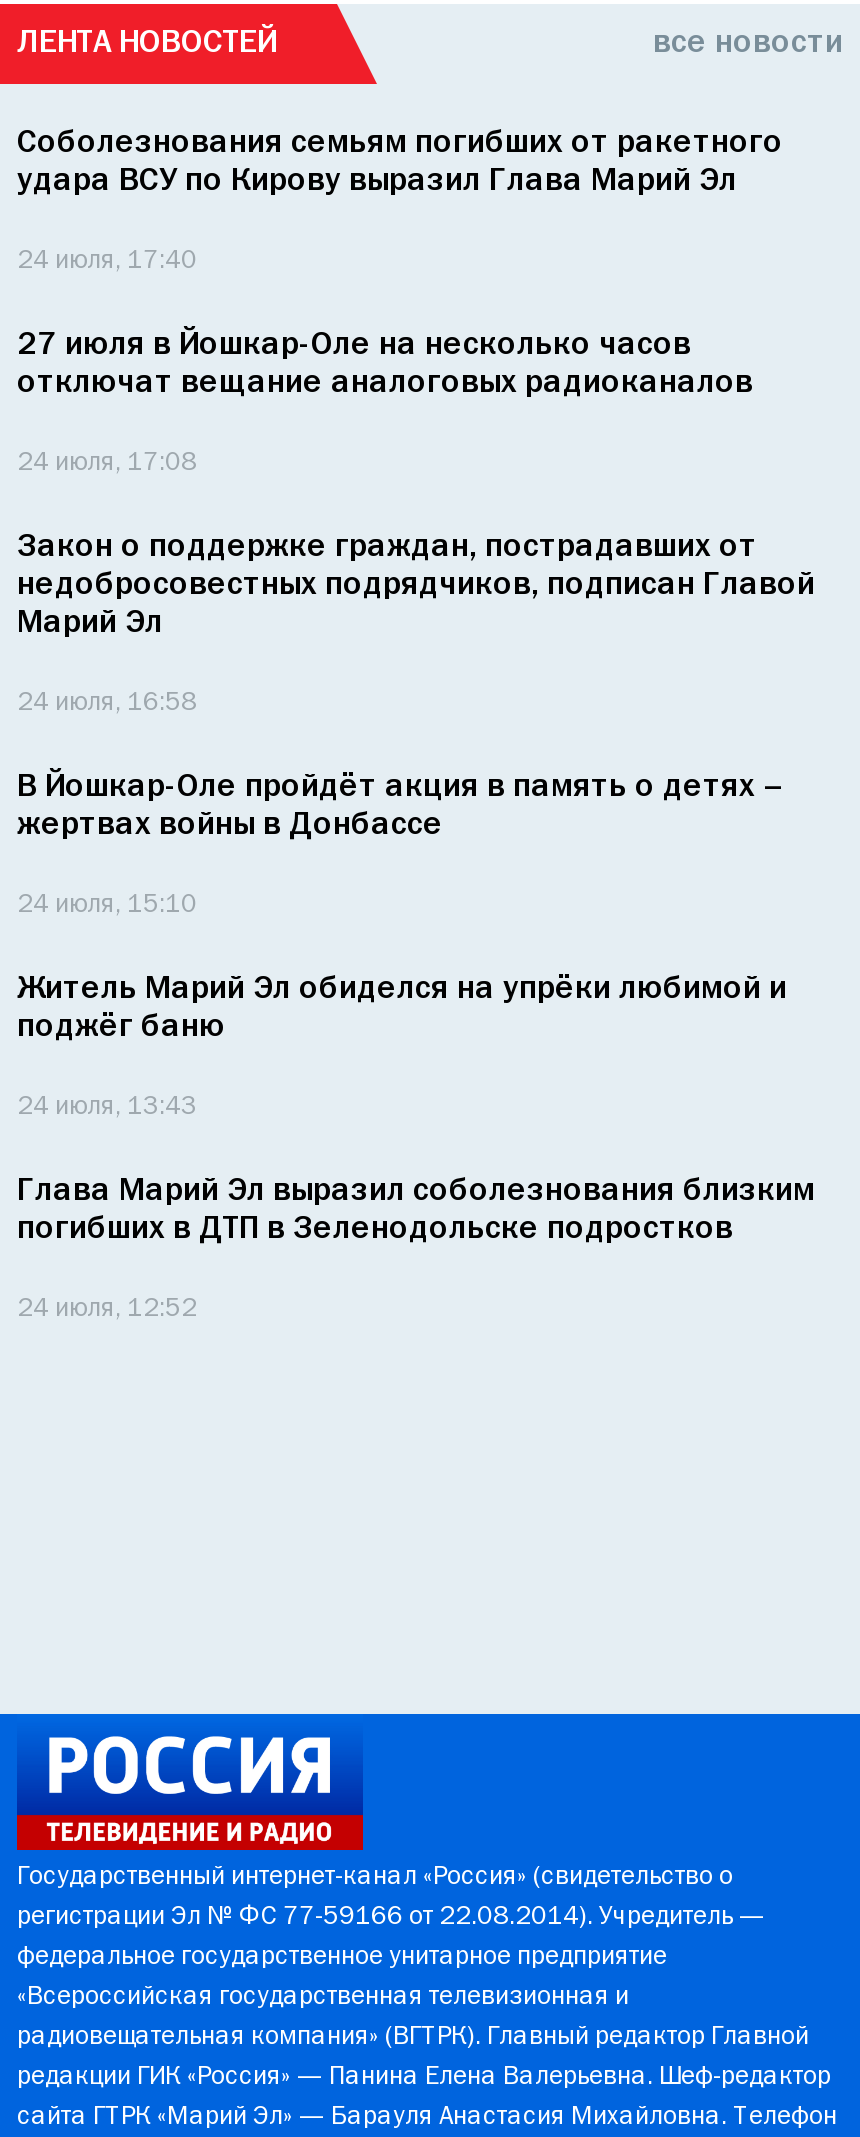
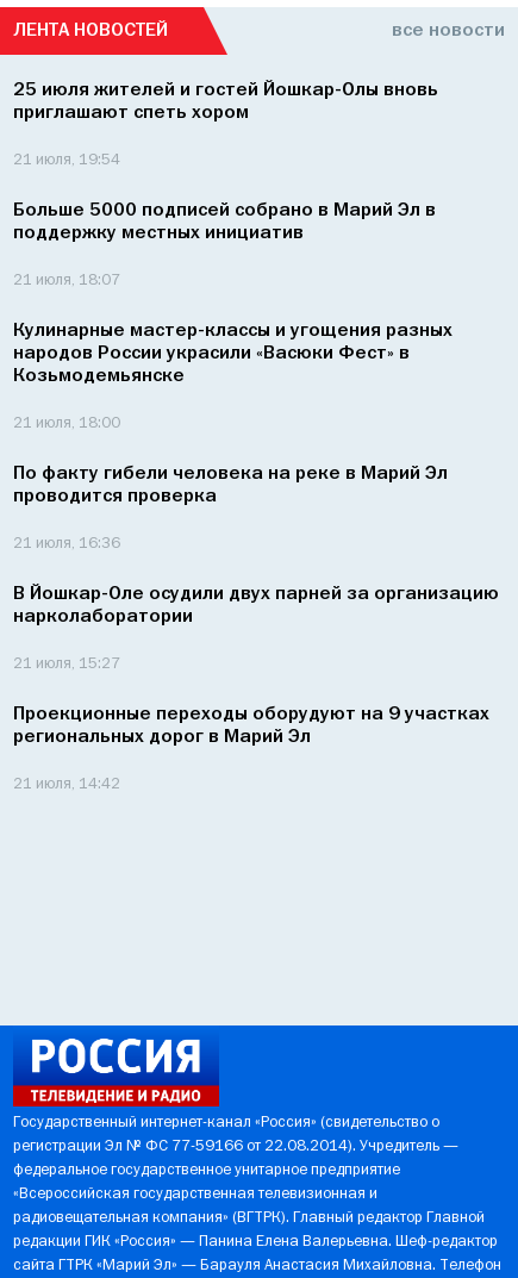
[17,130,783,196] Соболезнования семьям погибших от ракетного | удара ВСУ по Кирову выразил Глава Марий Эл -> [13,82,438,121] 25 июля жителей и гостей Йошкар-Олы вновь | приглашают спеть хором
[17,250,197,272] 24 июля, 17:40 -> [13,154,120,167] 21 июля, 19:54
[17,332,753,398] 27 июля в Йошкар-Оле на несколько часов | отключат вещание аналоговых радиоканалов -> [13,202,436,242] Больше 5000 подписей собрано в Марий Эл в | поддержку местных инициатив
[17,452,197,474] 24 июля, 17:08 -> [13,274,120,287] 21 июля, 18:07
[17,534,815,638] Закон о поддержке граждан, пострадавших от | недобросовестных подрядчиков, подписан Главой | Марий Эл -> [13,323,453,385] Кулинарные мастер-классы и угощения разных | народов России украсили «Васюки Фест» в | Козьмодемьянске
[17,692,197,714] 24 июля, 16:58 -> [13,417,120,430] 21 июля, 18:00
[17,774,783,840] В Йошкар-Оле пройдёт акция в память о детях – | жертвах войны в Донбассе -> [13,466,448,505] По факту гибели человека на реке в Марий Эл | проводится проверка
[17,894,197,916] 24 июля, 15:10 -> [13,537,120,550] 21 июля, 16:36
[17,976,787,1042] Житель Марий Эл обиделся на упрёки любимой и | поджёг баню -> [13,586,499,625] В Йошкар-Оле осудили двух парней за организацию | нарколаборатории
[17,1096,197,1118] 24 июля, 13:43 -> [13,657,120,671] 21 июля, 15:27
[17,1178,815,1244] Глава Марий Эл выразил соболезнования близким | погибших в ДТП в Зеленодольске подростков -> [13,706,489,746] Проекционные переходы оборудуют на 9 участках | региональных дорог в Марий Эл
[17,1298,197,1320] 24 июля, 12:52 -> [13,778,120,791] 21 июля, 14:42

